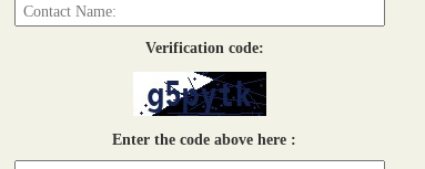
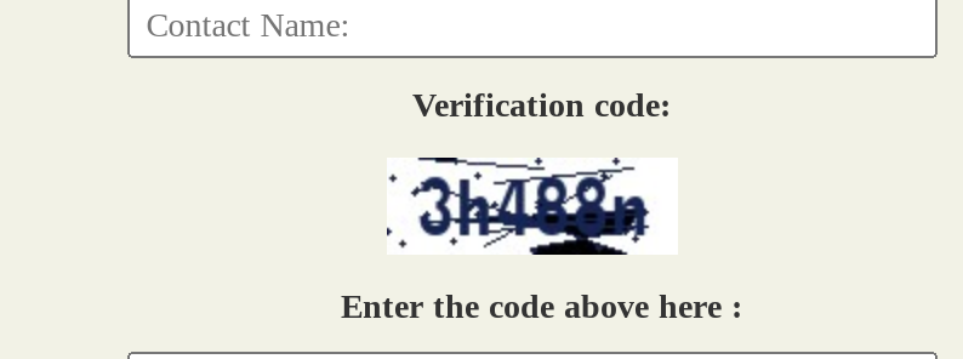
[133,71,267,117] [image] -> [384,155,678,255] [image]

